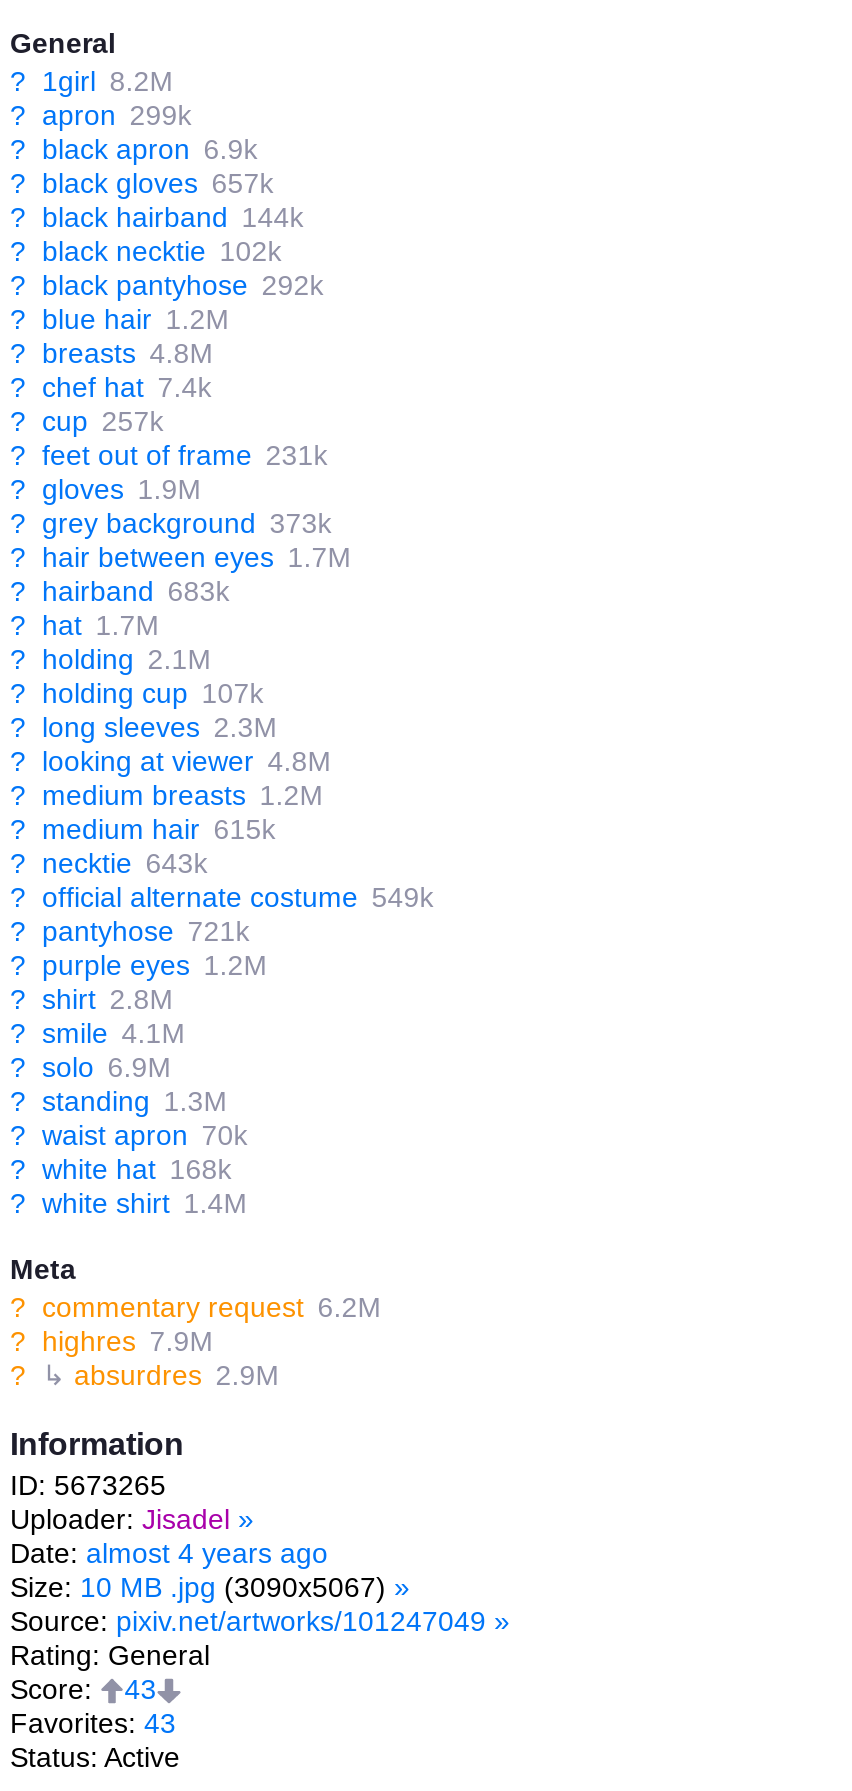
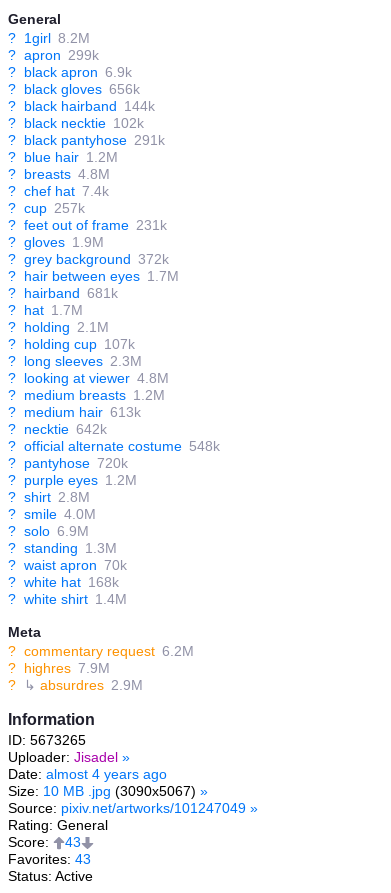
[10,167,274,199] ? black gloves 657k -> [8,81,140,97] ? black gloves 656k
[10,269,324,301] ? black pantyhose 292k -> [8,132,165,148] ? black pantyhose 291k
[10,507,332,539] ? grey background 373k -> [8,251,169,267] ? grey background 372k
[10,575,230,607] ? hairband 683k -> [8,285,118,301] ? hairband 681k
[10,813,276,845] ? medium hair 615k -> [8,404,141,420] ? medium hair 613k
[10,847,208,879] ? necktie 643k -> [8,421,107,437] ? necktie 642k
[10,881,434,913] ? official alternate costume 549k -> [8,438,220,454] ? official alternate costume 548k
[10,915,250,947] ? pantyhose 721k -> [8,455,128,471] ? pantyhose 720k
[10,1017,186,1049] ? smile 4.1M -> [8,506,96,522] ? smile 4.0M

